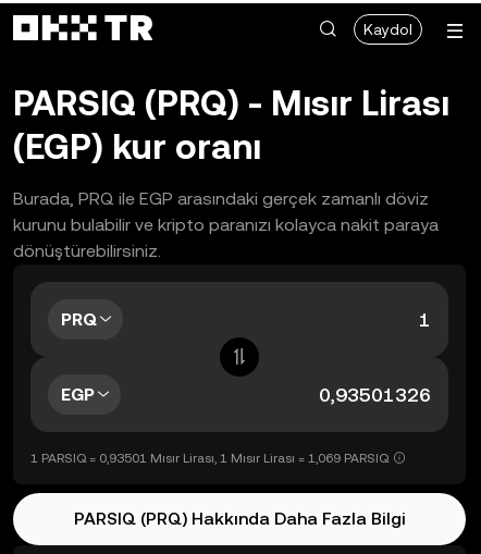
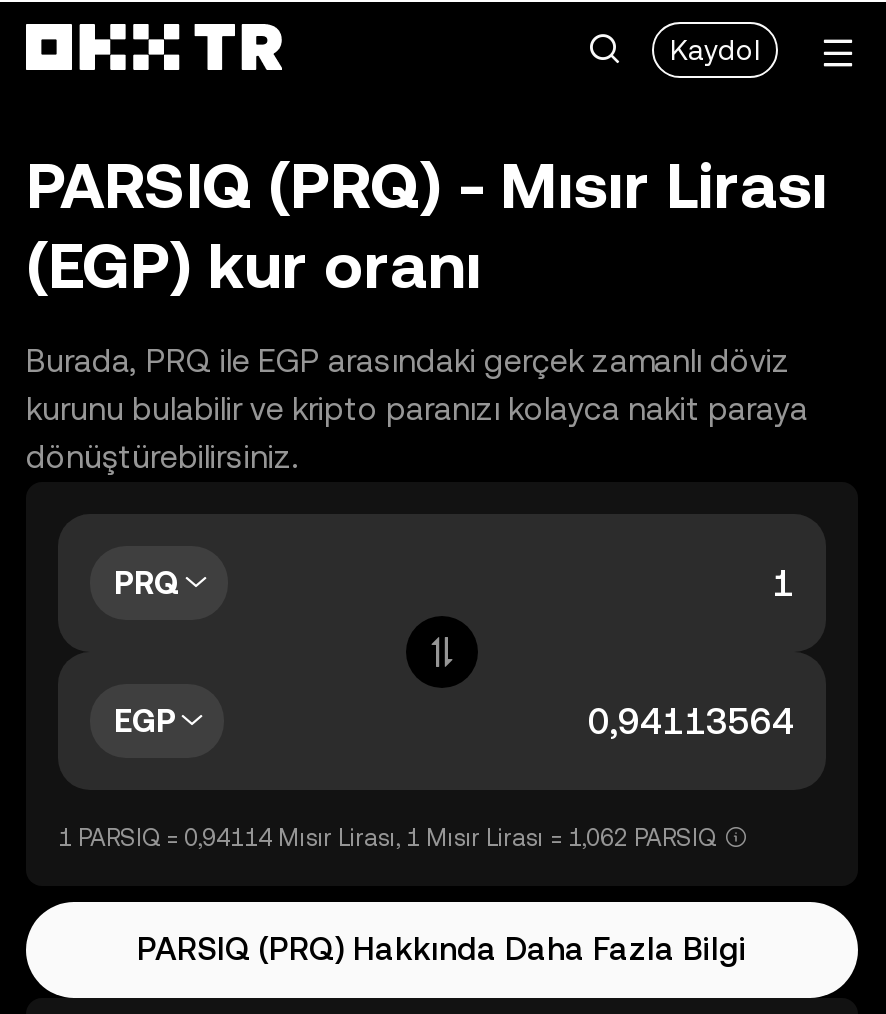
[30,451,388,466] 1 PARSIQ = 0,93501 Mısır Lirası, 1 Mısır Lirası = 1,069 PARSIQ -> [58,824,716,852] 1 PARSIQ = 0,94114 Mısır Lirası, 1 Mısır Lirası = 1,062 PARSIQ

